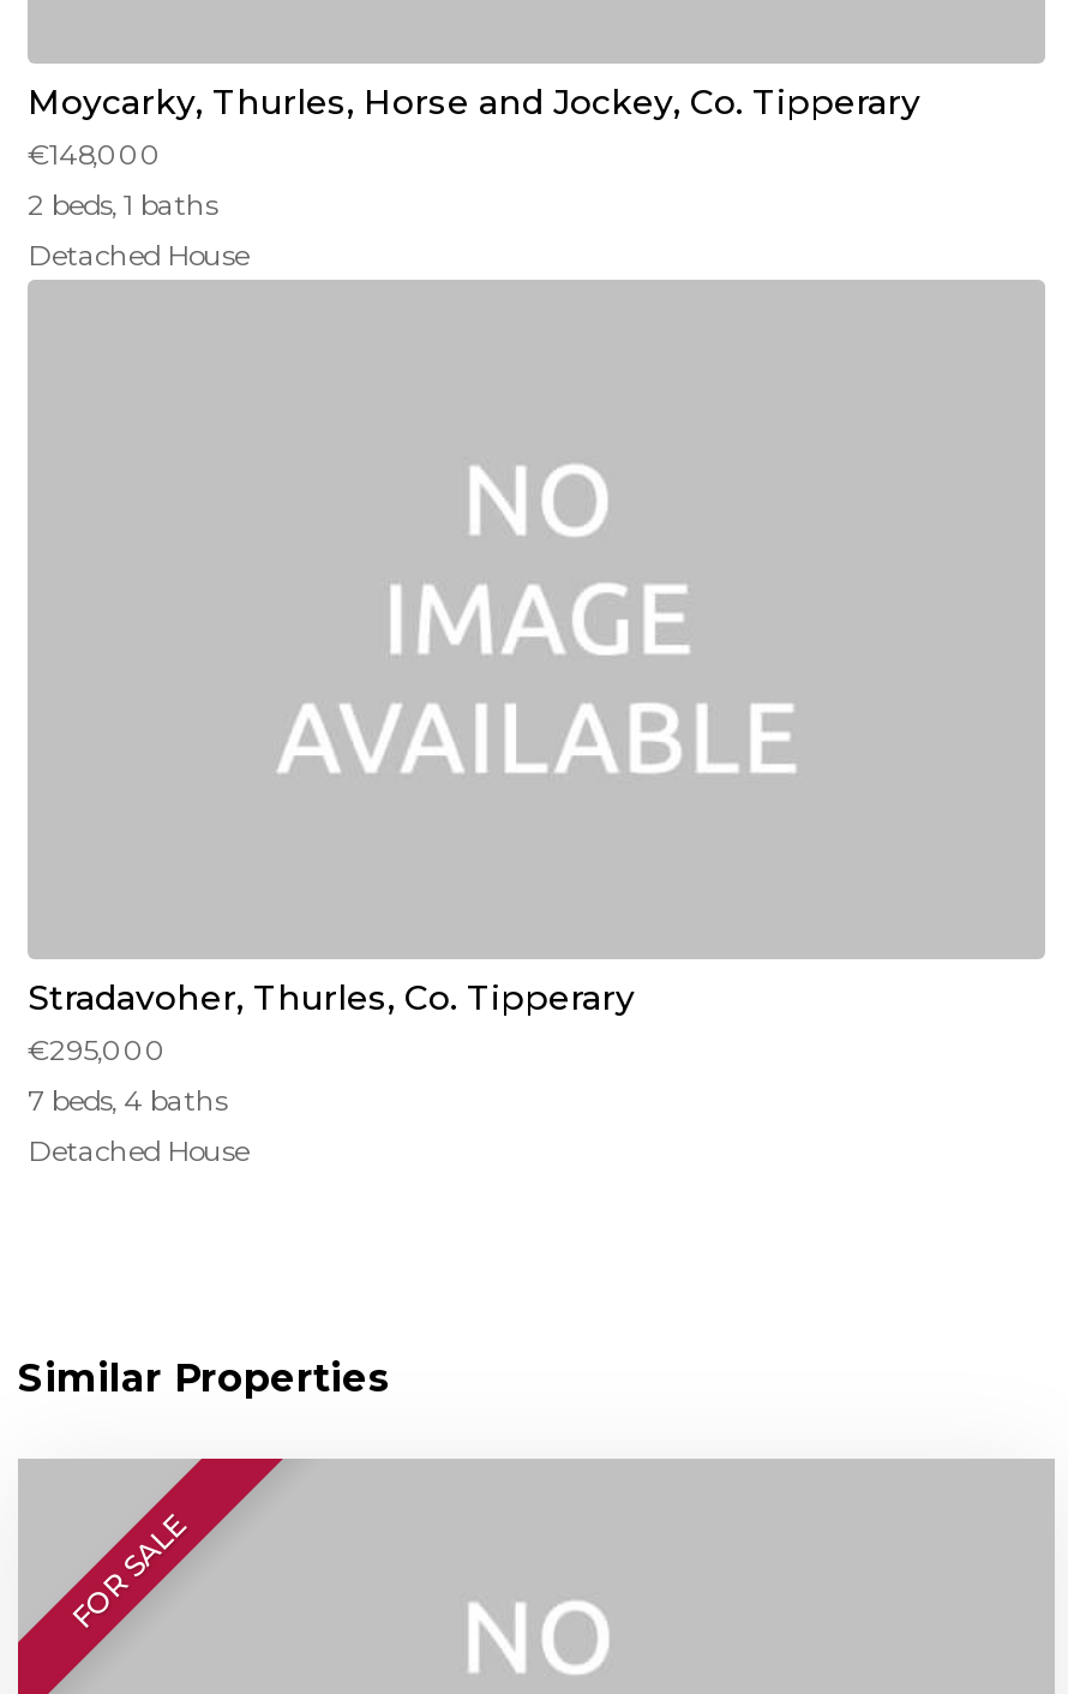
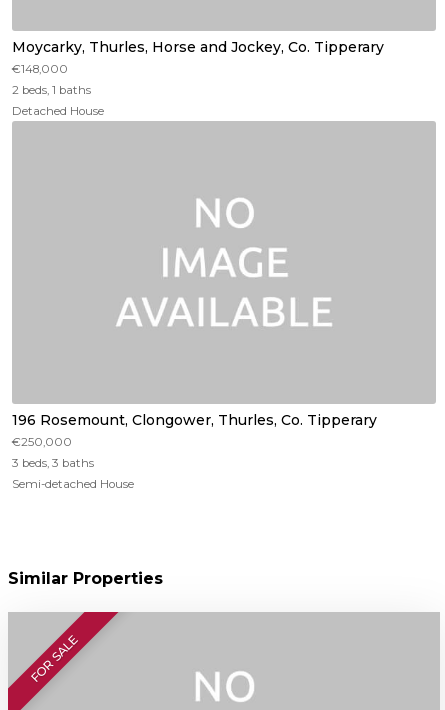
[28,976,635,1067] Stradavoher, Thurles, Co. Tipperary | €295,000 -> [12,411,377,449] 196 Rosemount, Clongower, Thurles, Co. Tipperary | €250,000
[28,1084,227,1117] 7 beds, 4 baths -> [12,456,94,470] 3 beds, 3 baths
[28,1134,248,1168] Detached House -> [12,477,134,491] Semi-detached House

